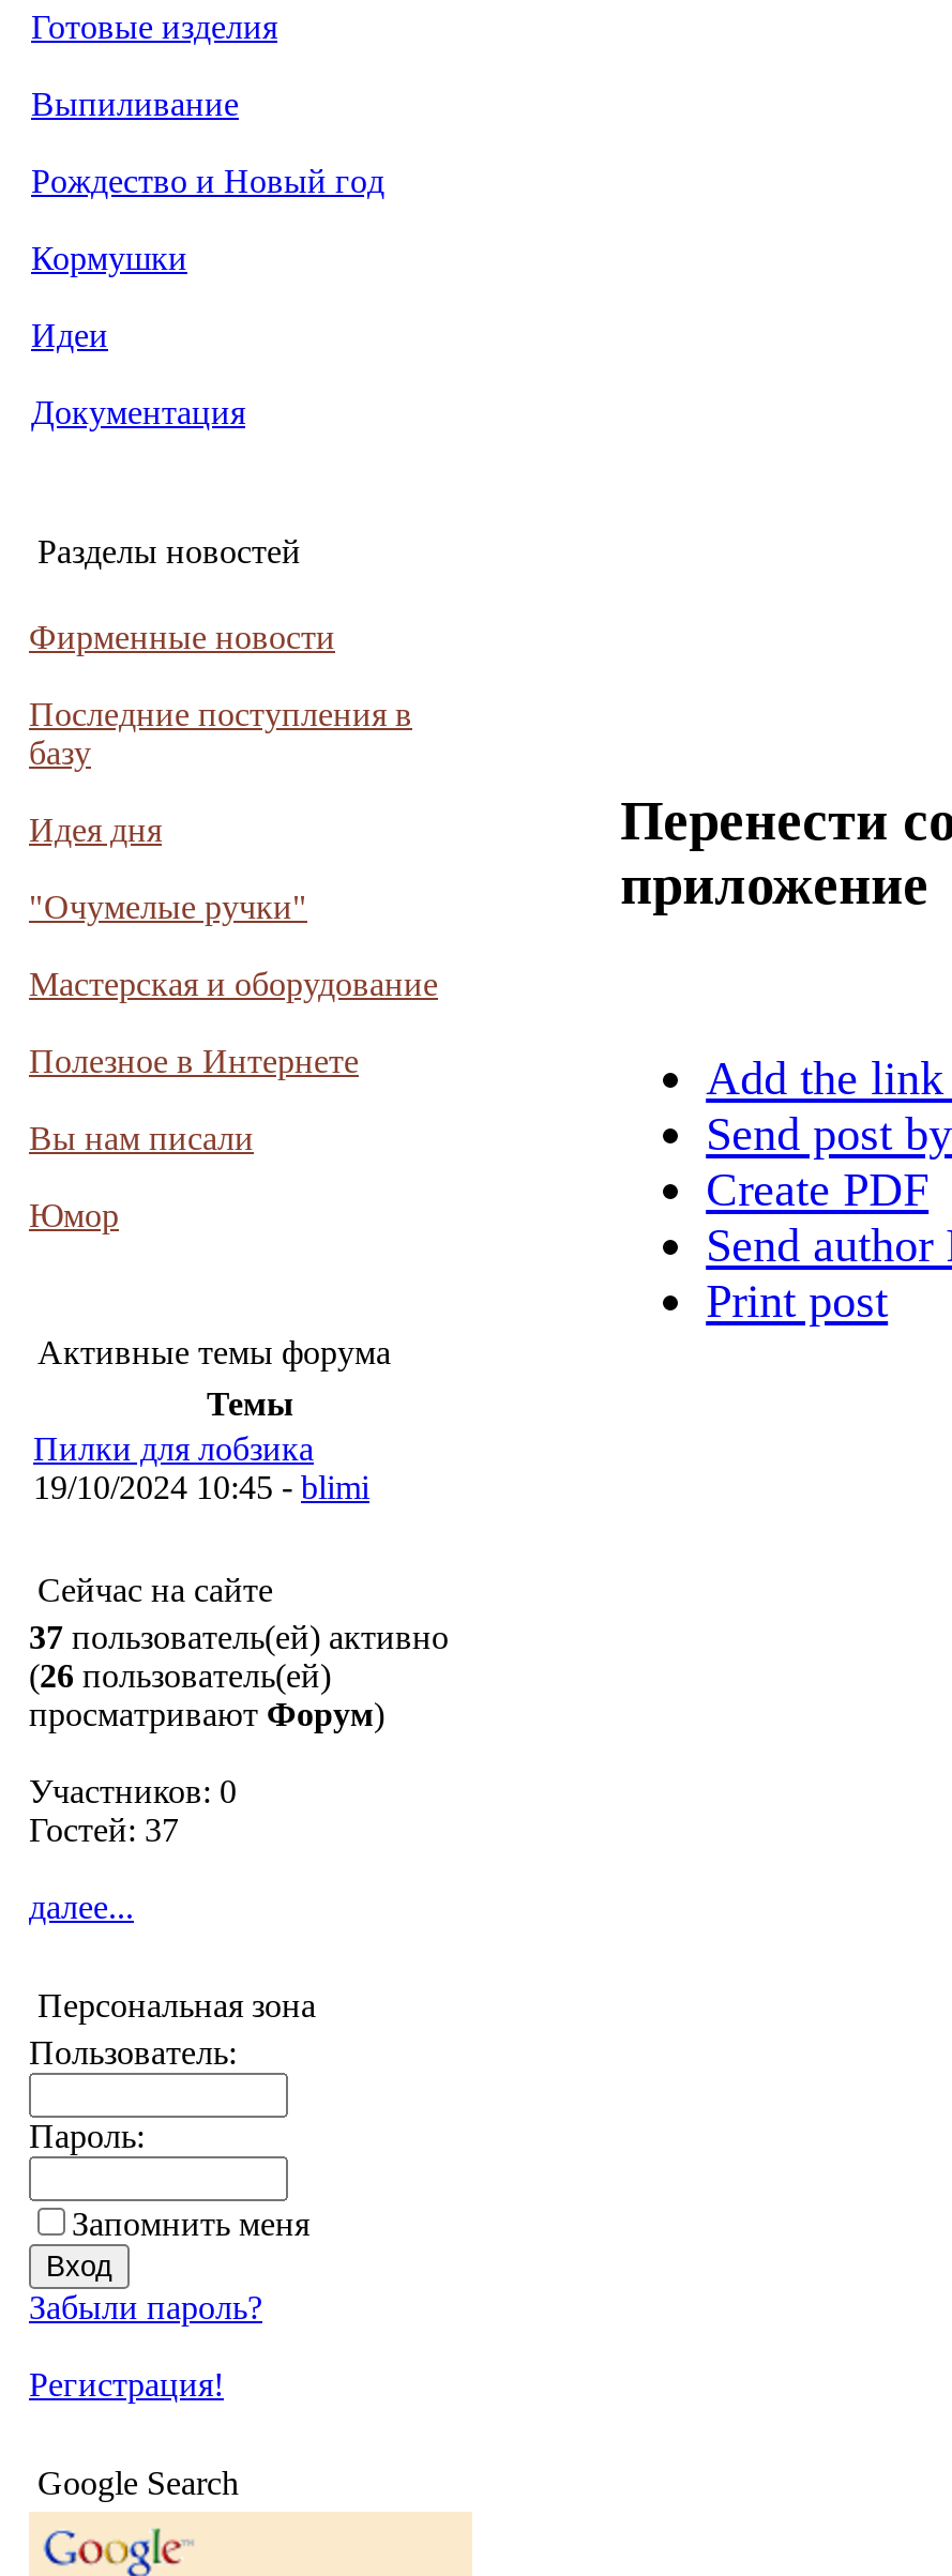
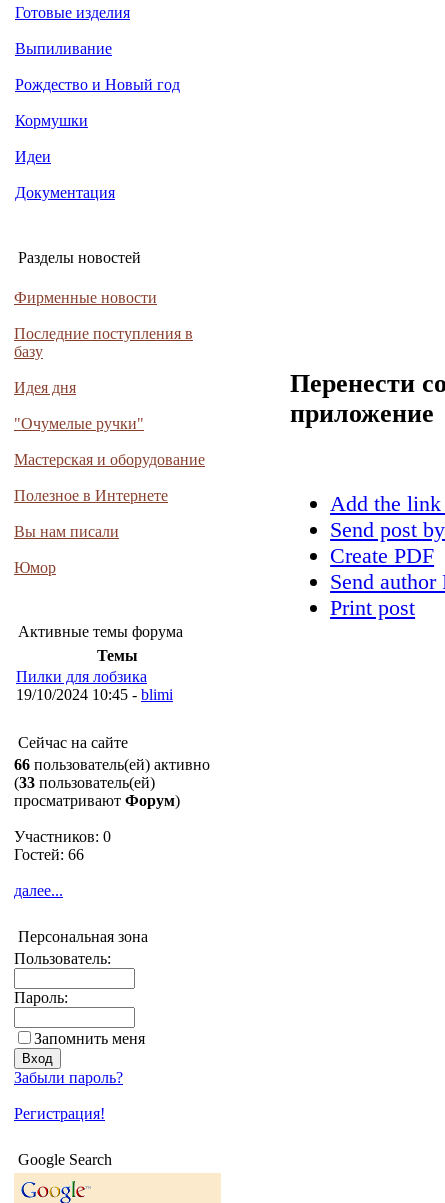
[29,1619,449,1655] 37 пользователь(ей) активно -> [14,756,210,773] 66 пользователь(ей) активно
[29,1657,331,1694] (26 пользователь(ей) -> [14,774,155,791] (33 пользователь(ей)
[29,1812,179,1848] Гостей: 37 -> [14,846,84,863] Гостей: 66

